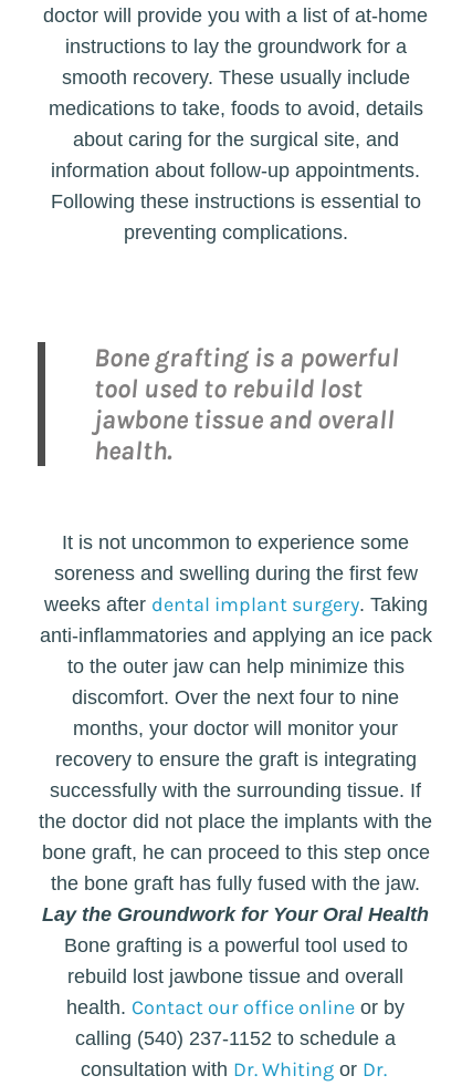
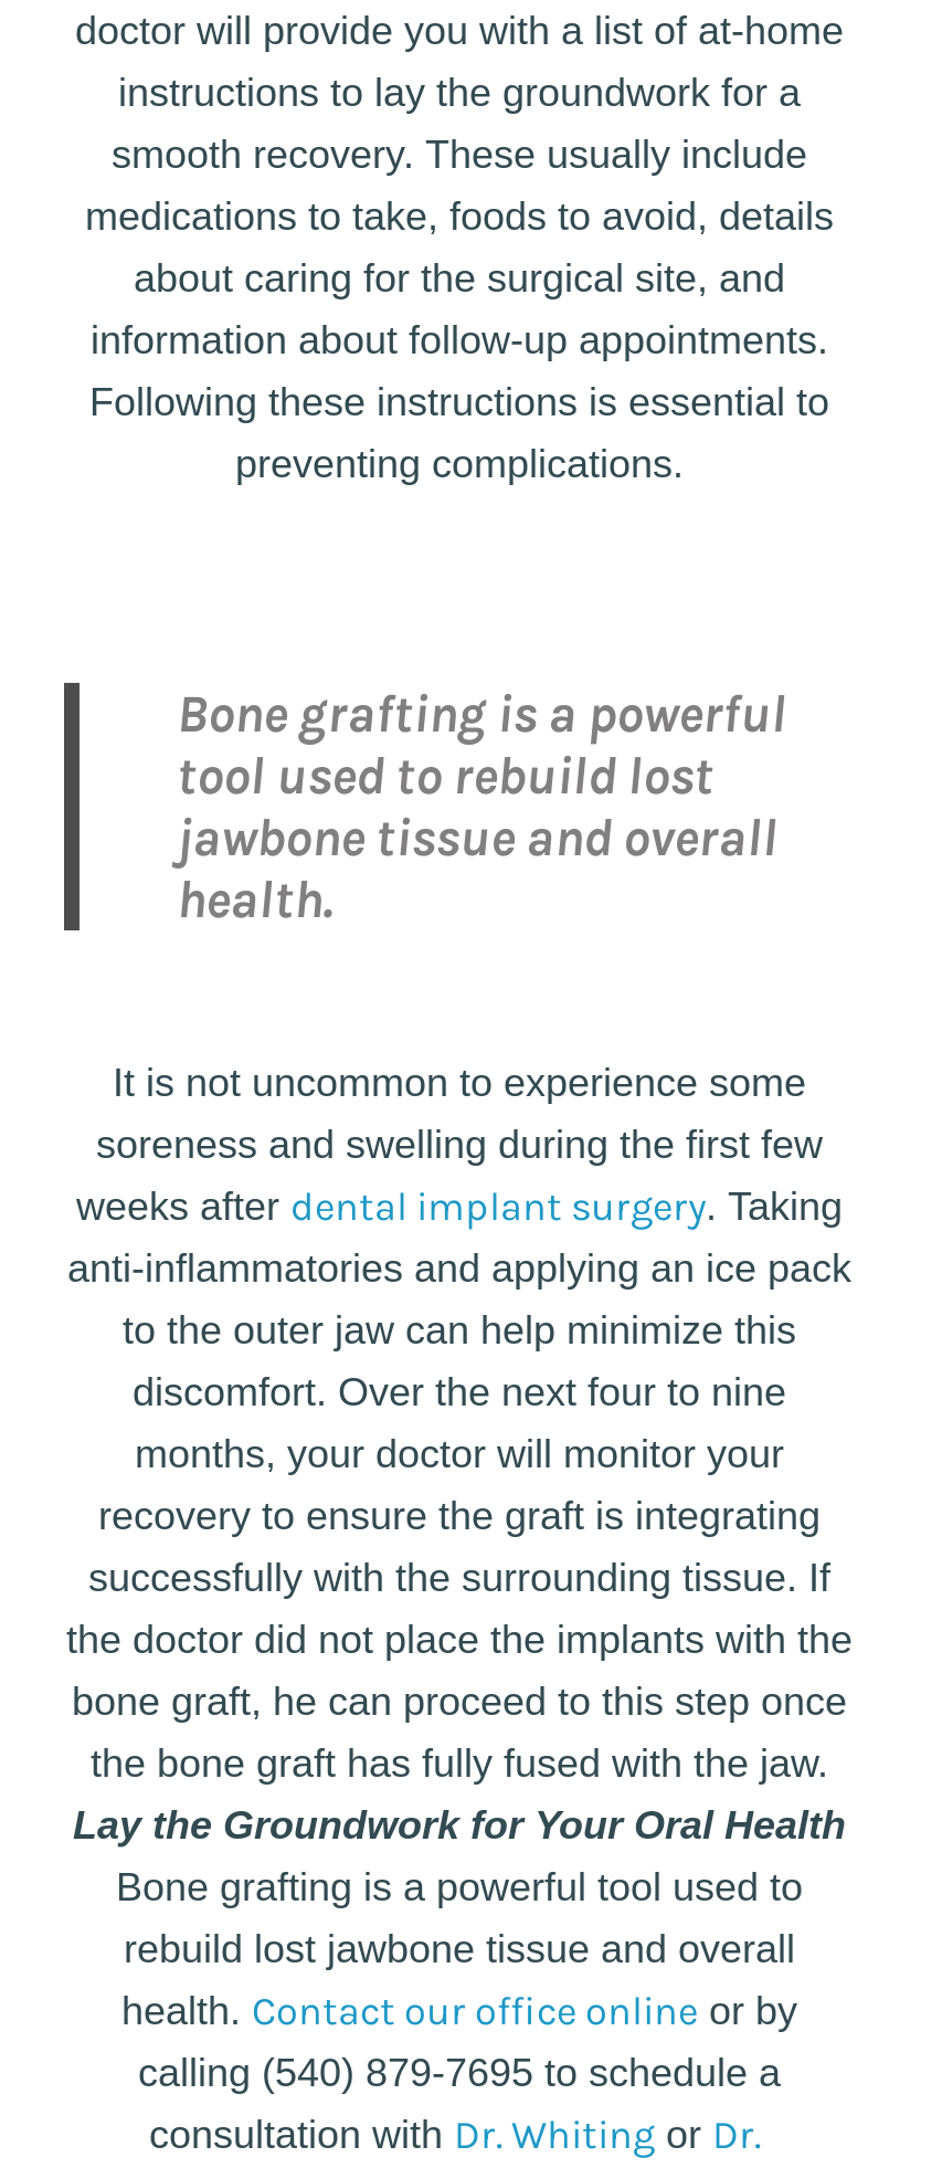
[75,1028,396,1050] calling (540) 237-1152 to schedule a -> [138,2052,781,2096] calling (540) 879-7695 to schedule a

